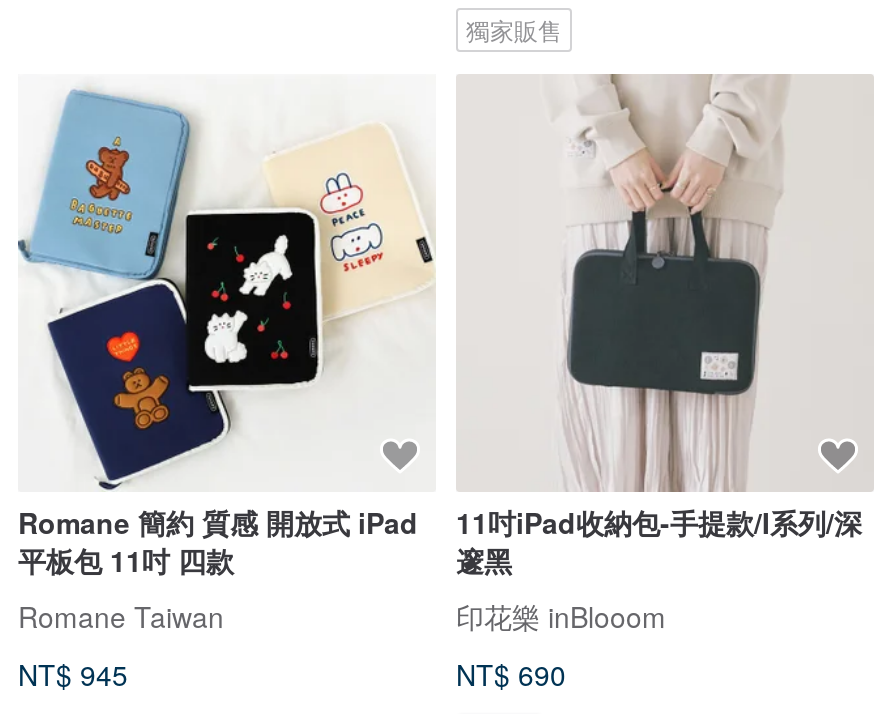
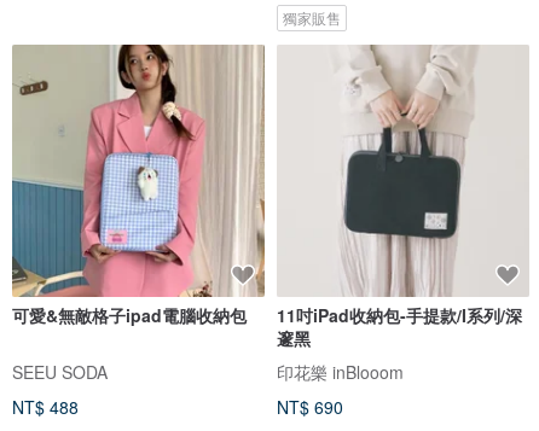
[18,74,436,693] [image] | Romane 簡約 質感 開放式 iPad | 平板包 11吋 四款 | Romane Taiwan | NT$ 945 -> [11,43,266,418] [image] | 可愛&無敵格子ipad電腦收納包 | SEEU SODA | NT$ 488

